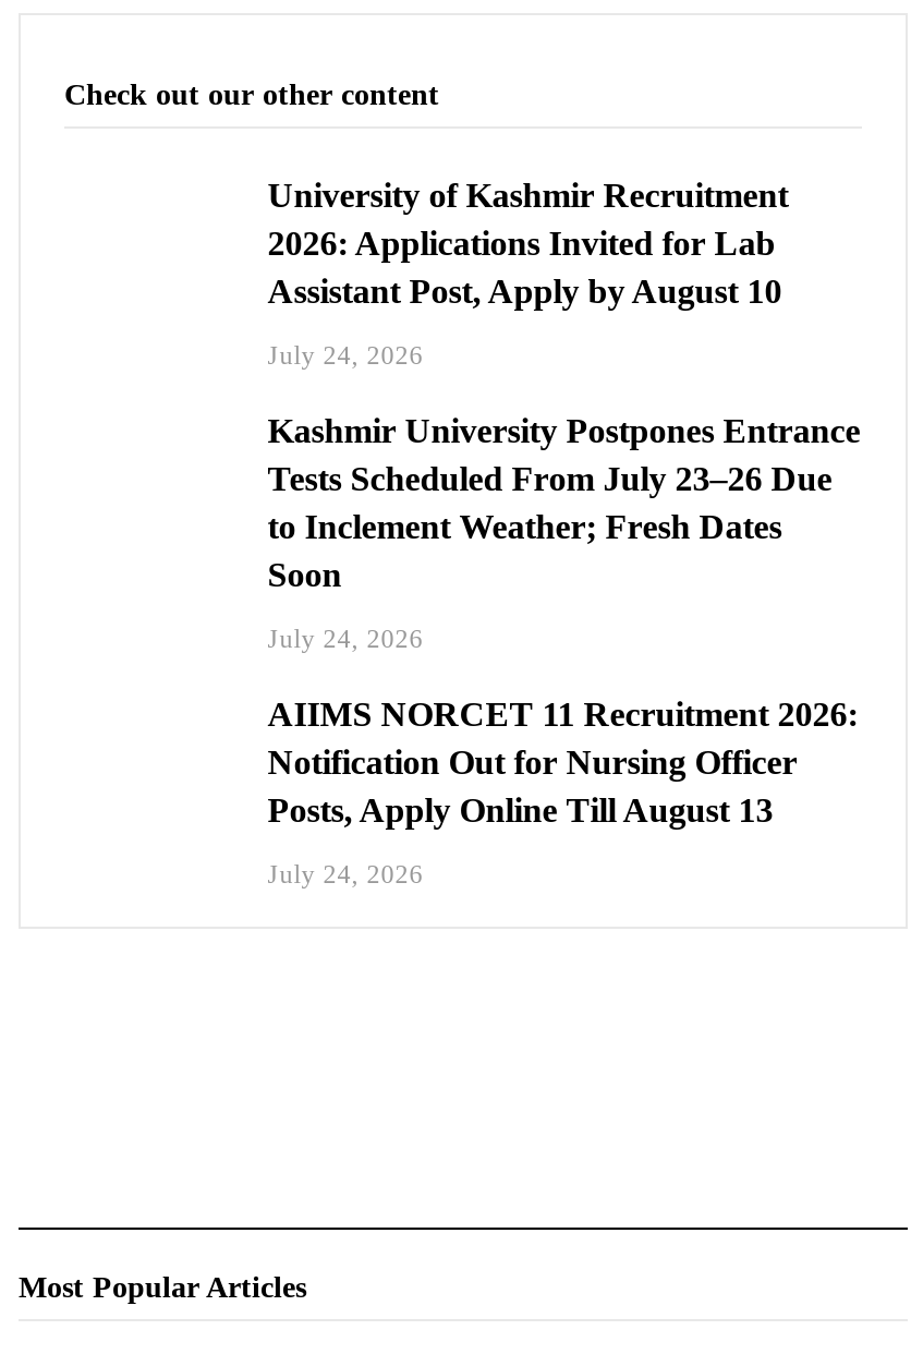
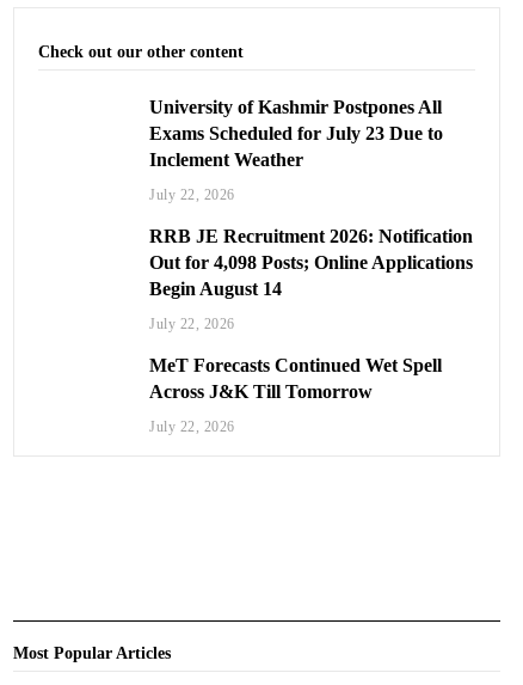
[267,176,788,309] University of Kashmir Recruitment | 2026: Applications Invited for Lab | Assistant Post, Apply by August 10 -> [149,96,443,169] University of Kashmir Postpones All | Exams Scheduled for July 23 Due to | Inclement Weather
[267,339,423,370] July 24, 2026 -> [149,186,235,203] July 22, 2026
[267,411,860,592] Kashmir University Postpones Entrance | Tests Scheduled From July 23–26 Due | to Inclement Weather; Fresh Dates | Soon -> [149,226,473,299] RRB JE Recruitment 2026: Notification | Out for 4,098 Posts; Online Applications | Begin August 14
[267,623,423,653] July 24, 2026 -> [149,315,235,332] July 22, 2026
[267,695,858,828] AIIMS NORCET 11 Recruitment 2026: | Notification Out for Nursing Officer | Posts, Apply Online Till August 13 -> [149,355,442,401] MeT Forecasts Continued Wet Spell | Across J&K Till Tomorrow
[267,858,423,889] July 24, 2026 -> [149,418,235,435] July 22, 2026

